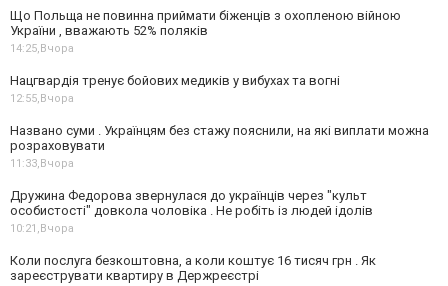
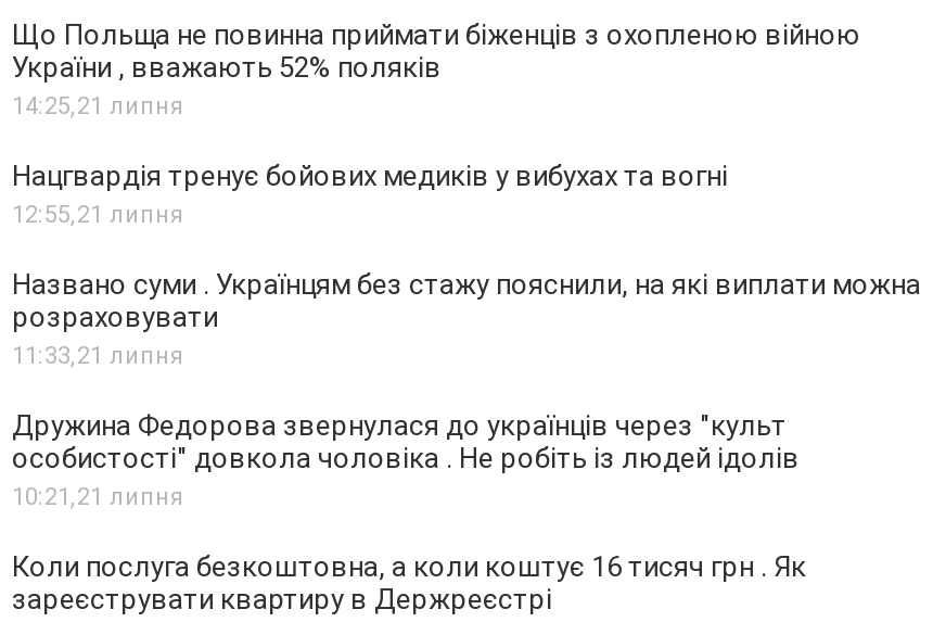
[10,42,74,55] 14:25,Вчора -> [12,93,183,121] 14:25,21 липня
[10,92,74,105] 12:55,Вчора -> [12,201,183,230] 12:55,21 липня
[10,157,74,170] 11:33,Вчора -> [12,343,183,371] 11:33,21 липня
[10,222,74,235] 10:21, Вчора -> [12,484,183,512] 10:21, 21 липня

